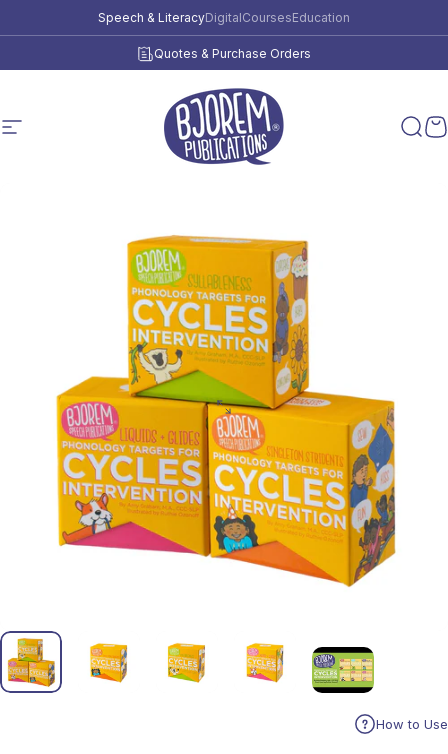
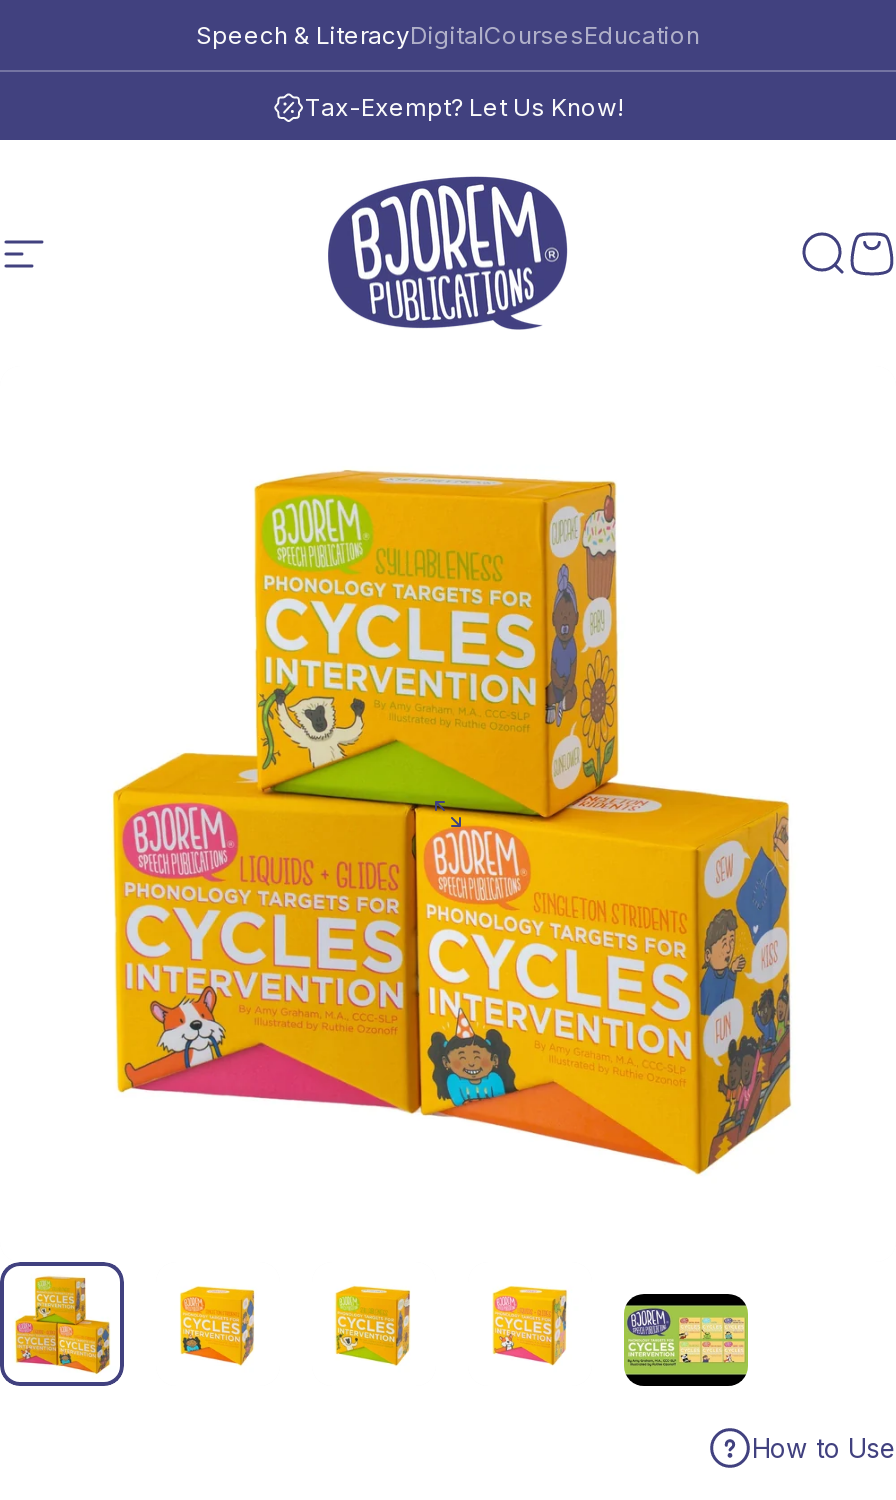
[153,46,310,61] Quotes & Purchase Orders -> [305,92,623,122] Tax-Exempt? Let Us Know!

